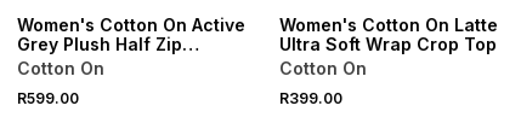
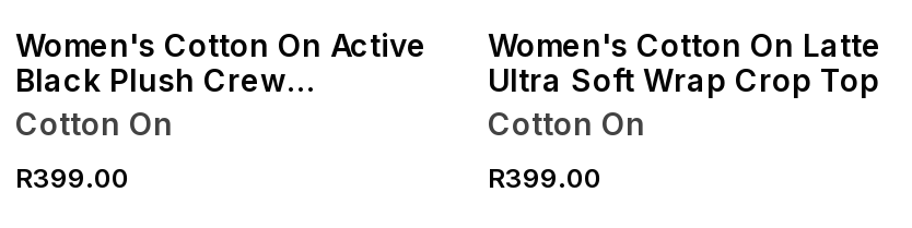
[17,34,182,54] Grey Plush Half Zip -> [15,61,287,98] Black Plush Crew
[17,89,79,107] R599.00 -> [15,161,129,194] R399.00

